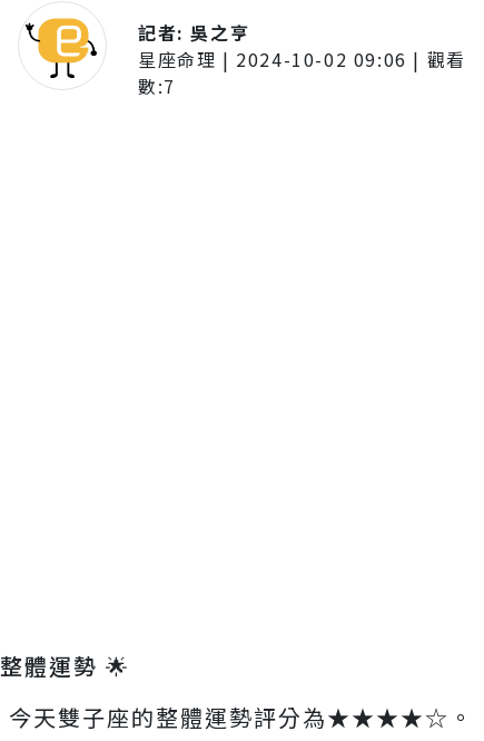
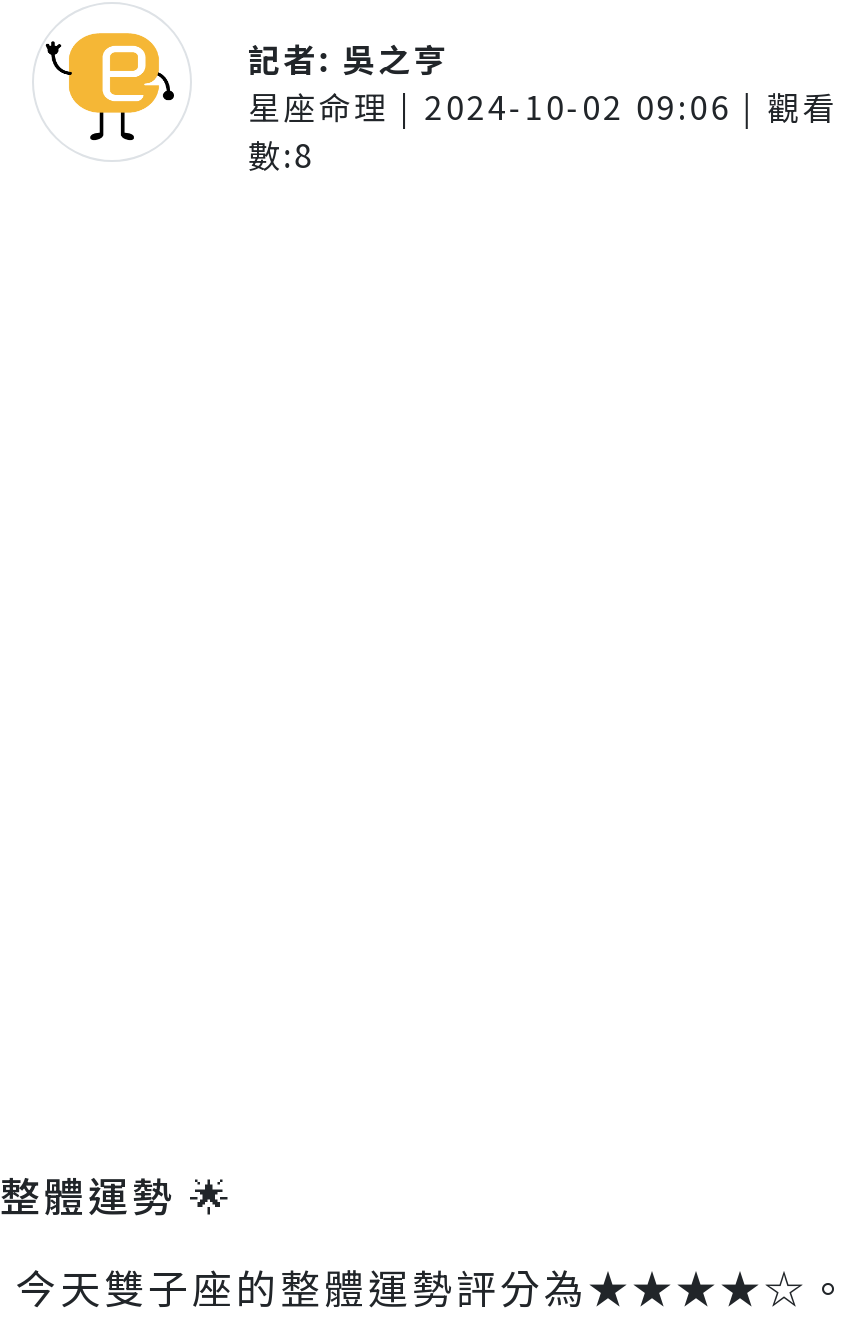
[138,72,176,99] 數:7 -> [248,130,316,178] 數:8

